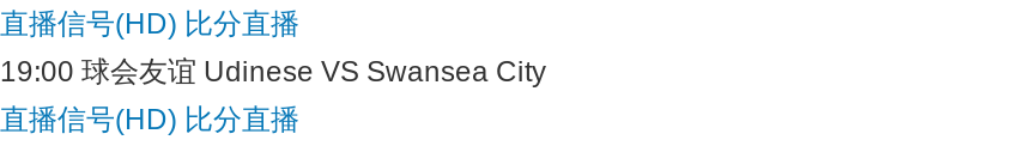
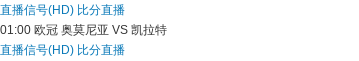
[0,55,546,89] 19:00 球会友谊Udinese VS Swansea City -> [0,23,167,37] 01:00 欧冠奥莫尼亚 VS 凯拉特

